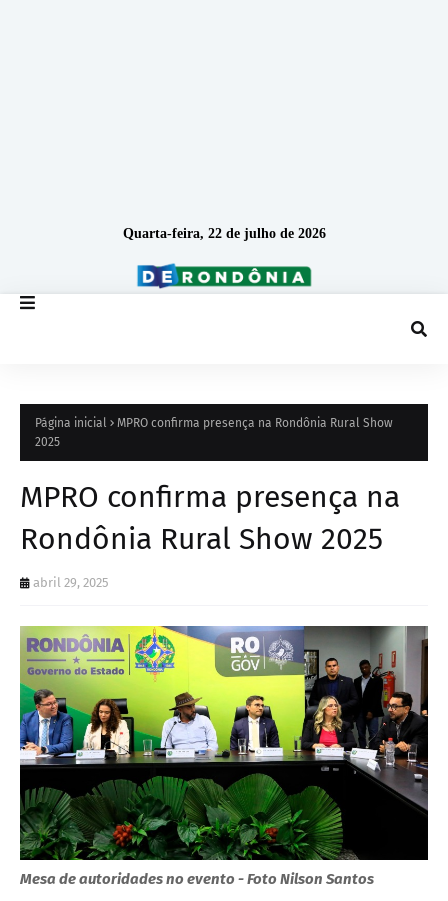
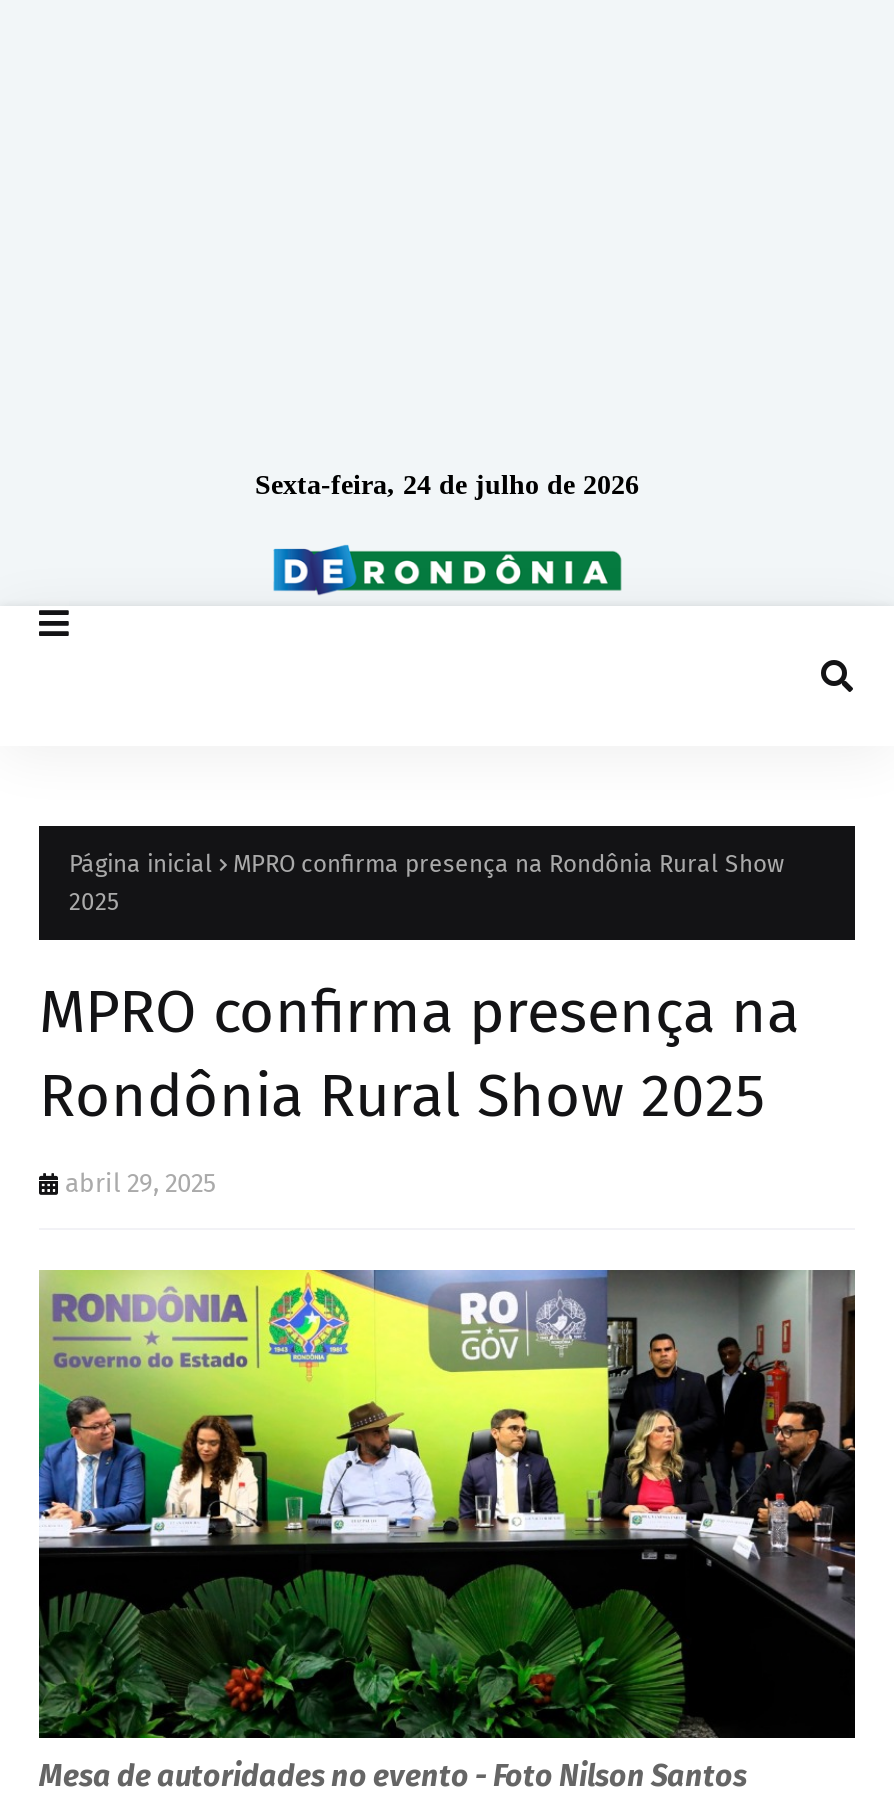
[122,226,325,241] Quarta-feira, 22 de julho de 2026 -> [255,470,639,500] Sexta-feira, 24 de julho de 2026

